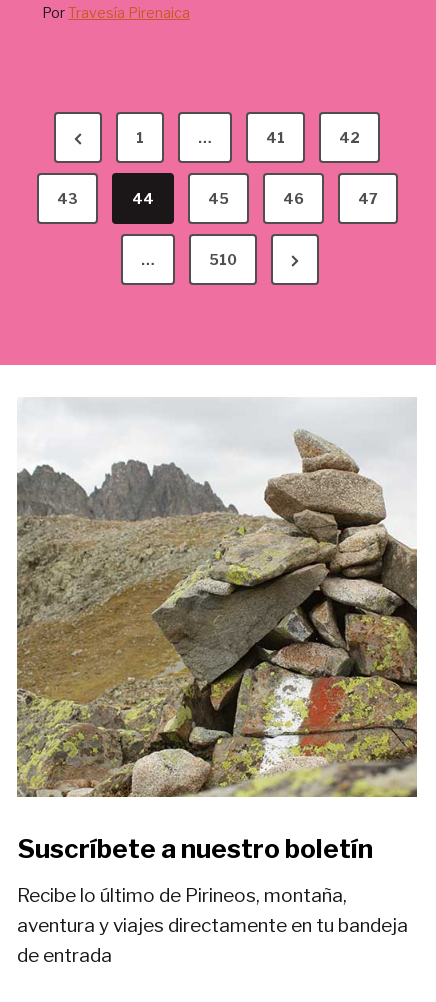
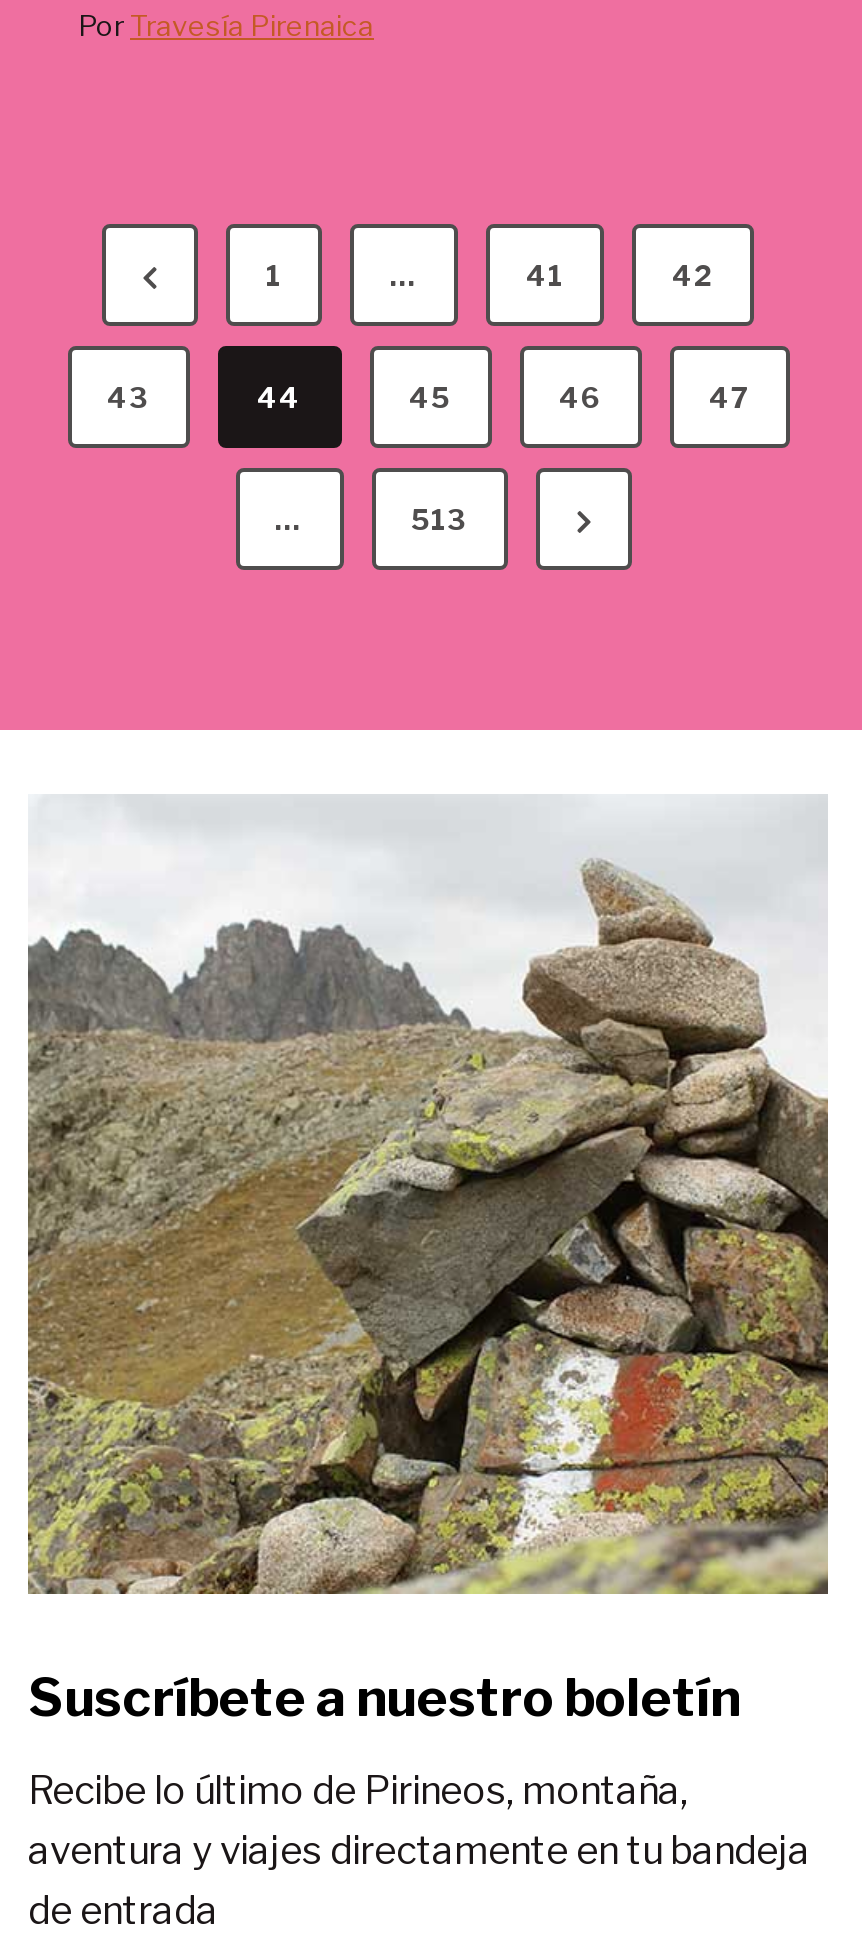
[208,251,236,268] 510 -> [411,501,467,535] 513

